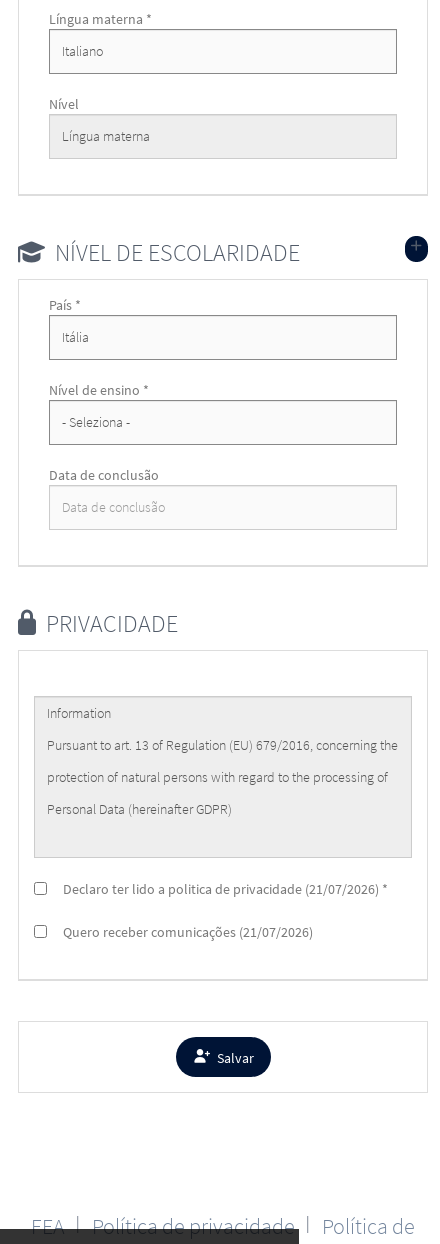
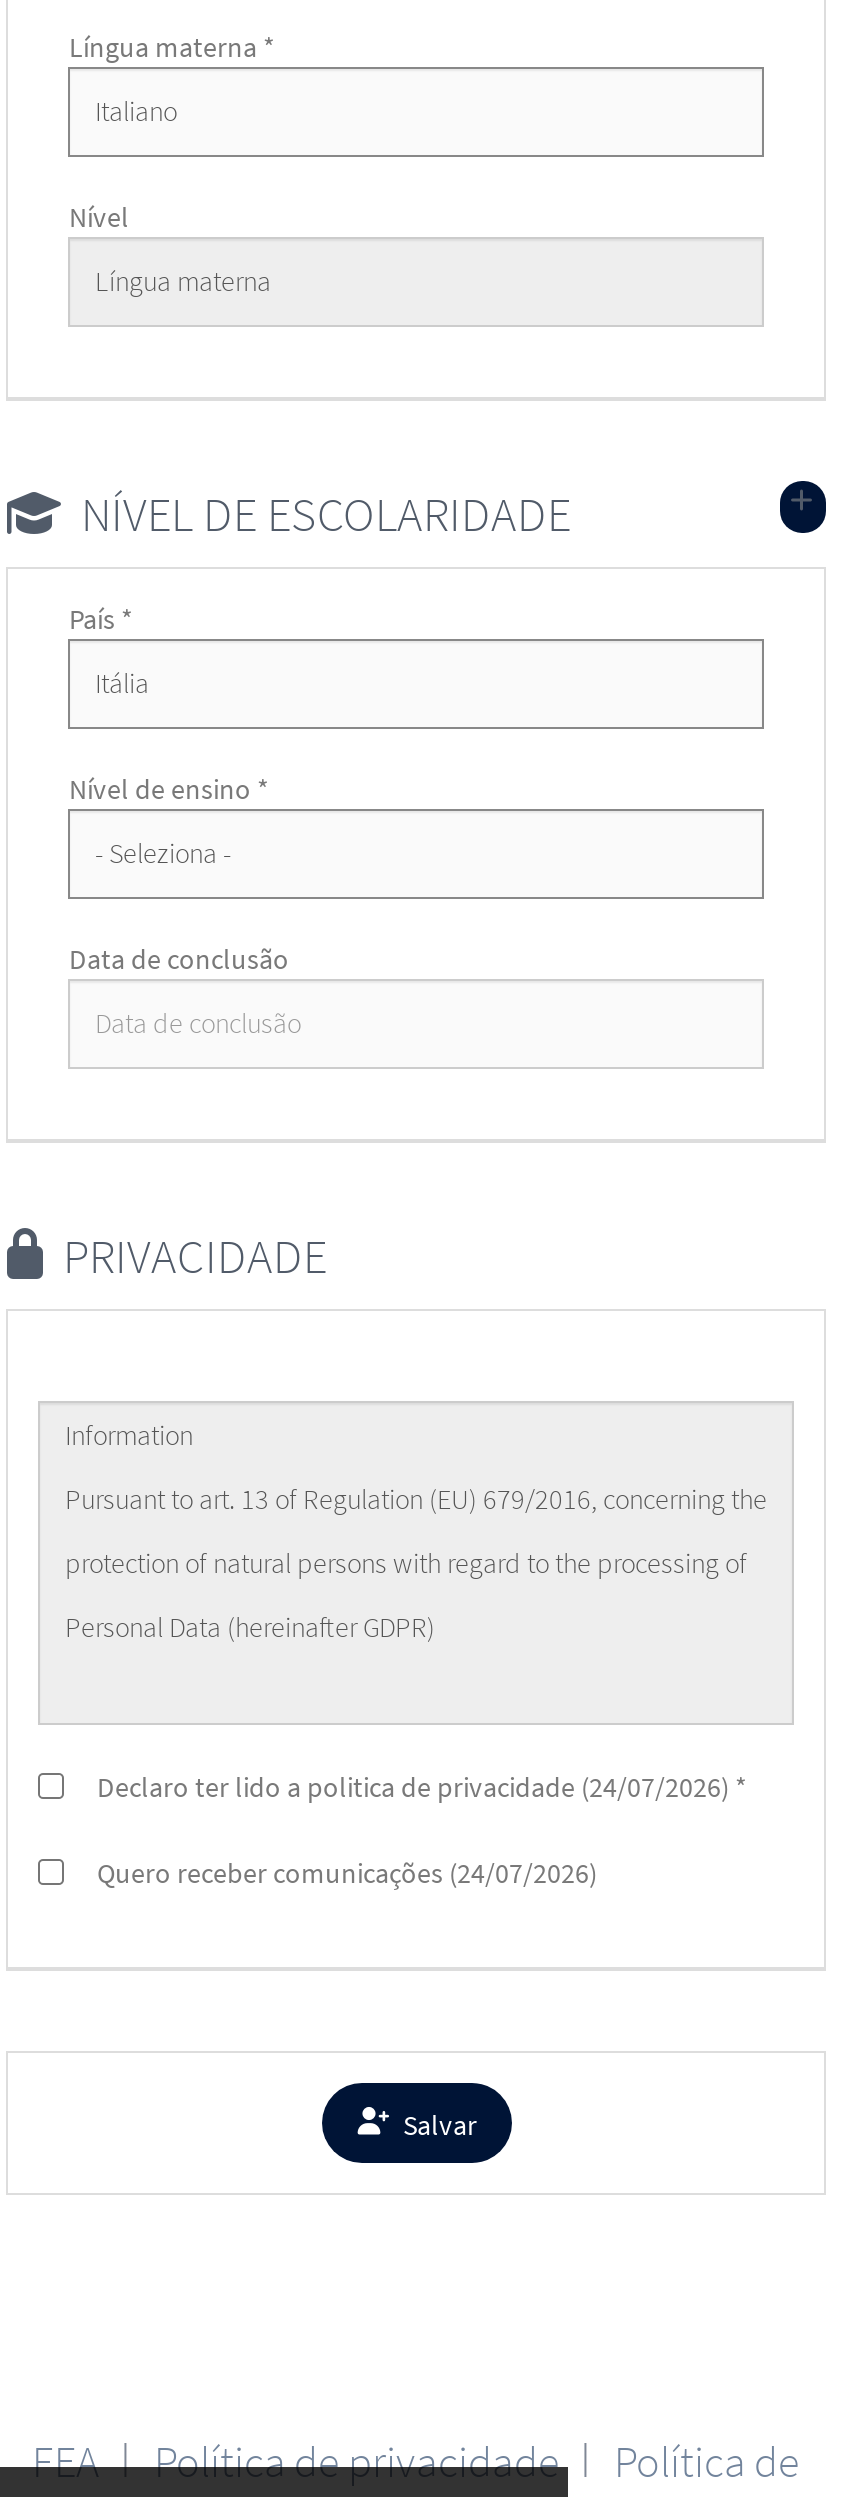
[57,880,388,898] Declaro ter lido a politica de privacidade (21/07/2026) * -> [85,1768,747,1804] Declaro ter lido a politica de privacidade (24/07/2026) *
[57,923,313,941] Quero receber comunicações (21/07/2026) -> [85,1854,597,1890] Quero receber comunicações (24/07/2026)

